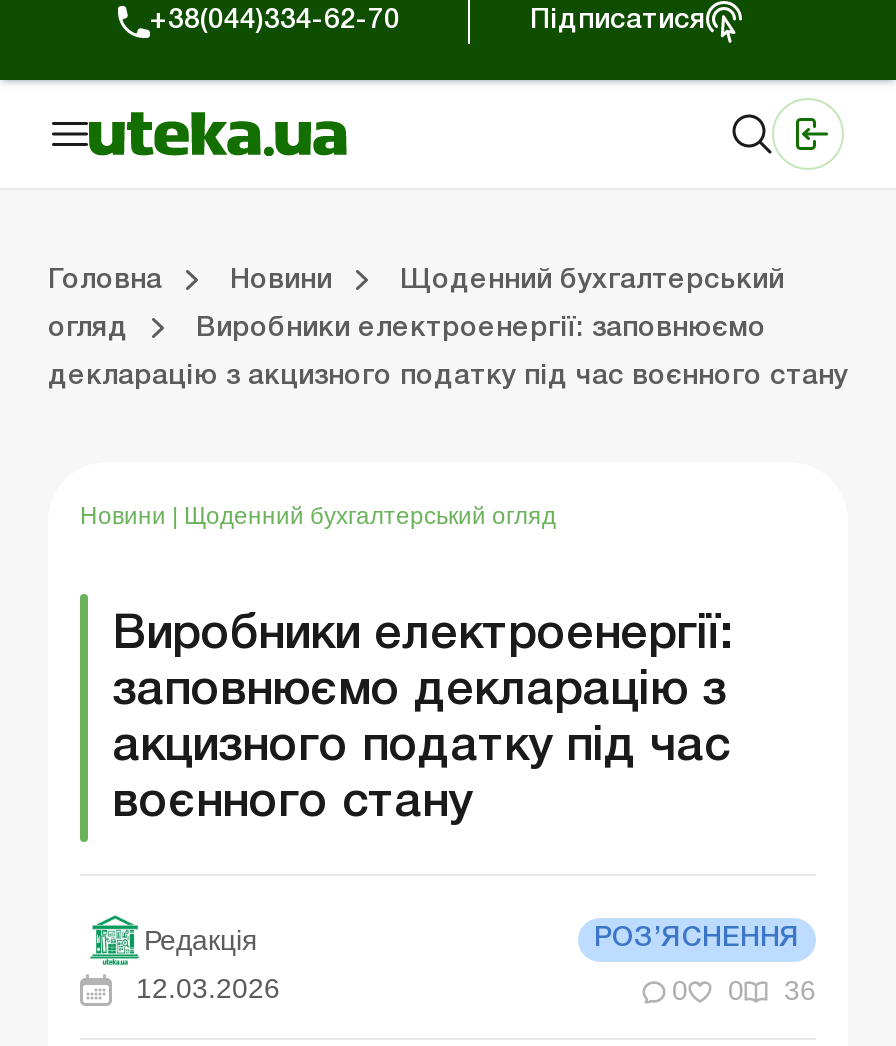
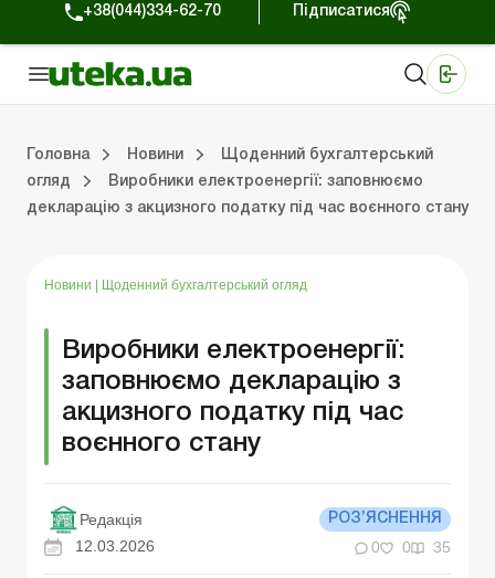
[784,973,816,1005] 36 -> [433,538,451,555] 35

